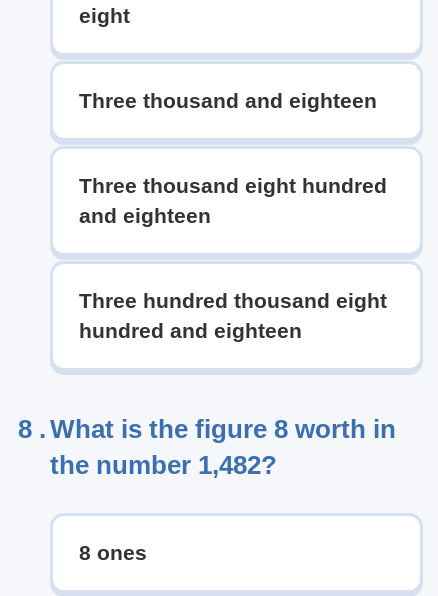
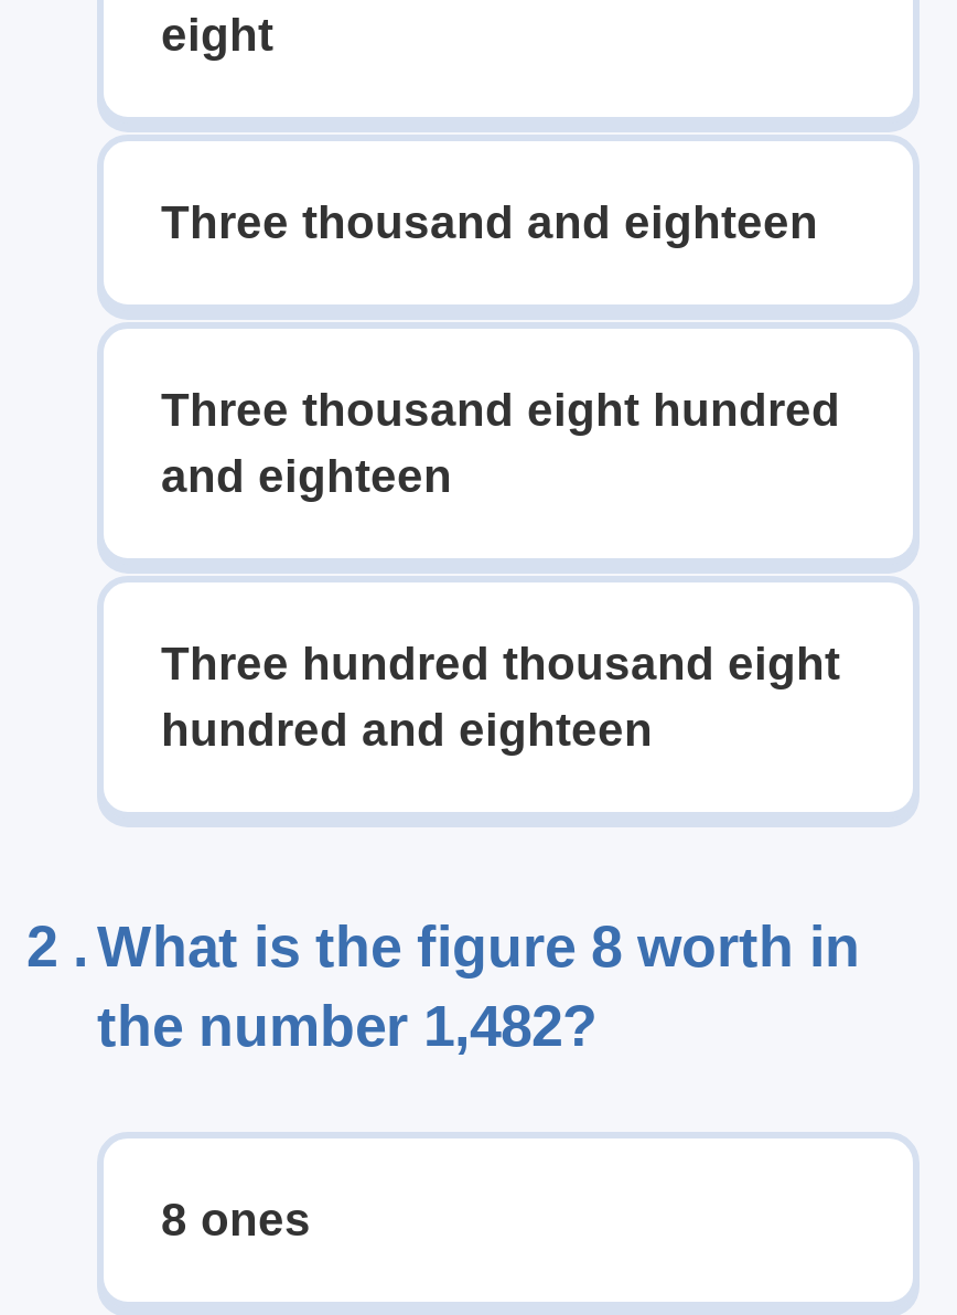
[18,413,396,443] 8 . What is the figure 8 worth in -> [26,912,860,979] 2 . What is the figure 8 worth in

